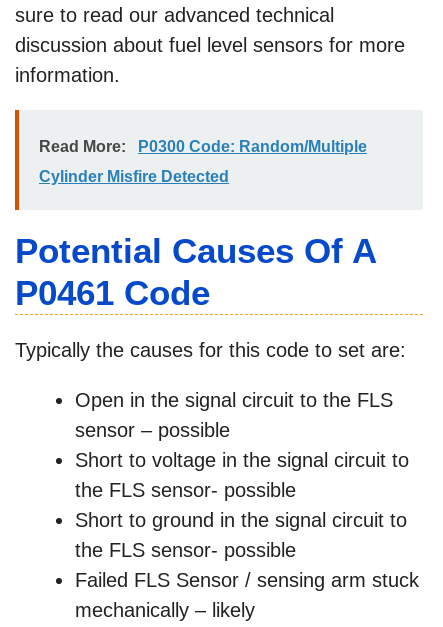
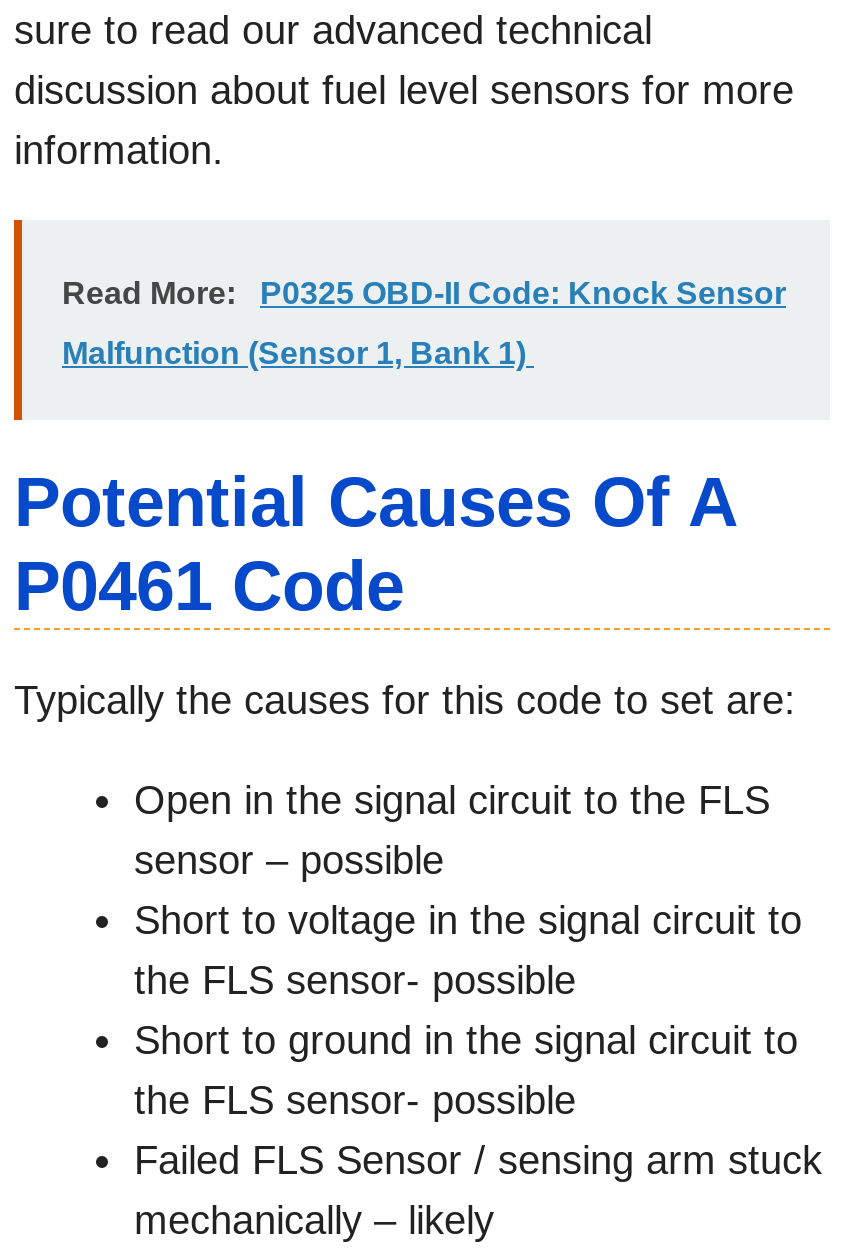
[138,138,367,155] P0300 Code: Random/Multiple -> [260,277,786,311] P0325 OBD-II Code: Knock Sensor
[39,168,229,185] Cylinder Misfire Detected -> [62,337,534,371] Malfunction (Sensor 1, Bank 1)

